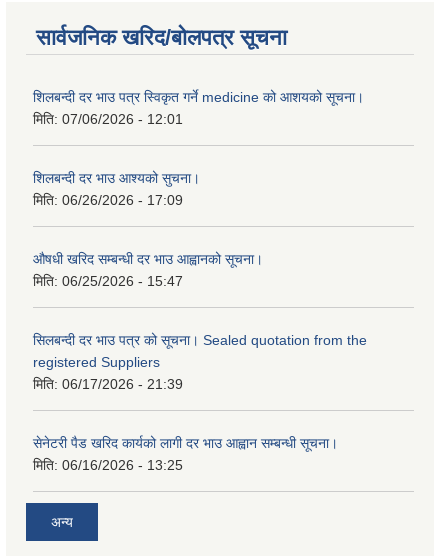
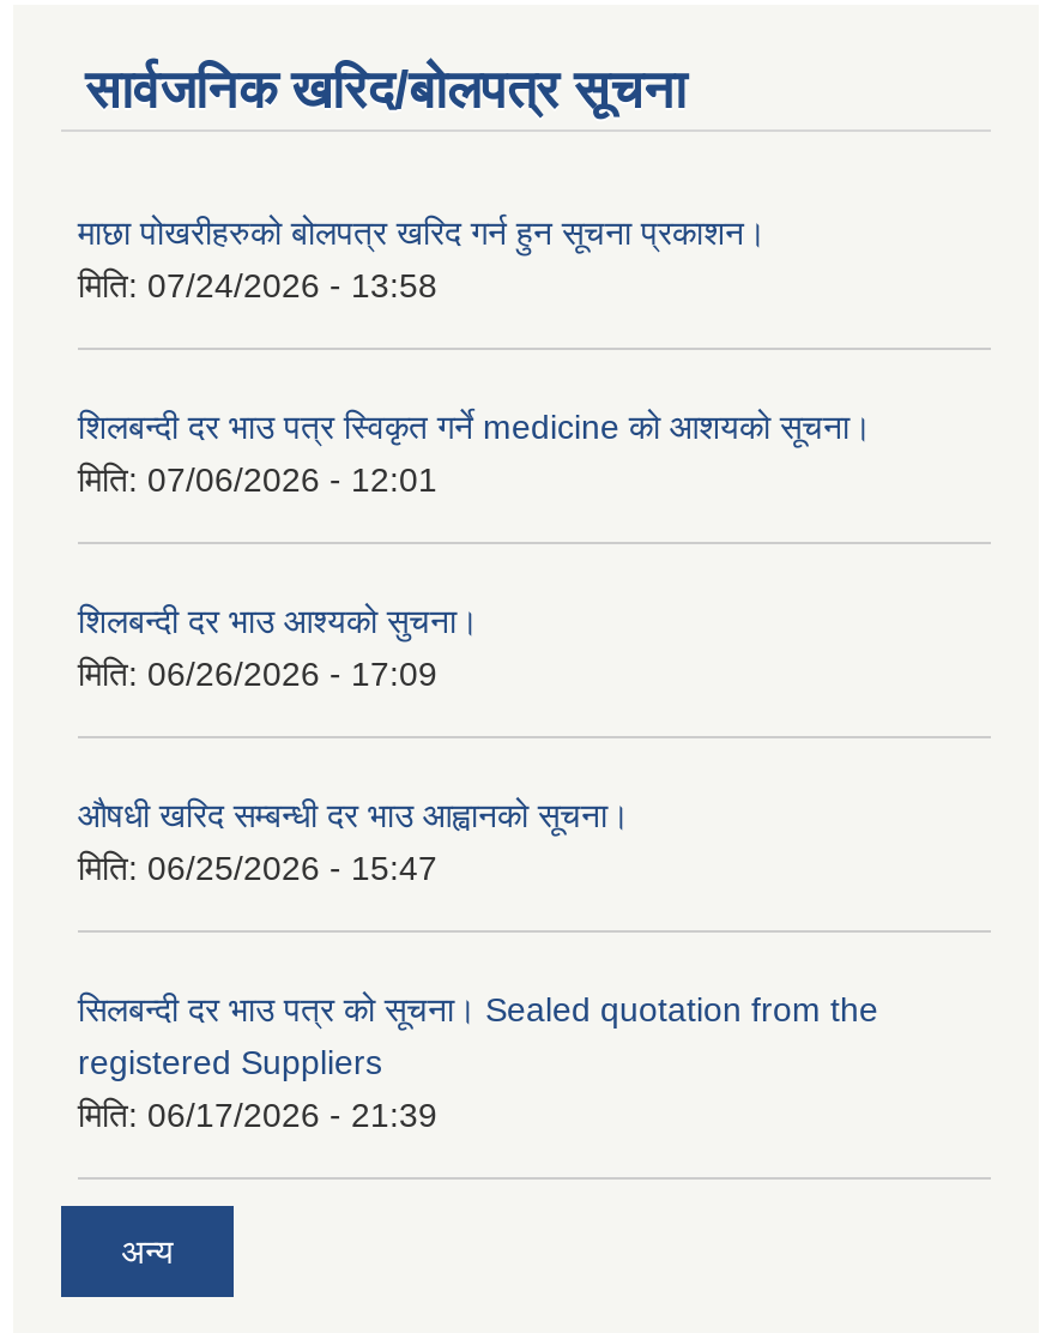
none -> [78,214,766,305] माछा पोखरीहरुको बोलपत्र खरिद गर्न हुन सूचना प्रकाशन। | मिति: 07/24/2026 - 13:58
moved [33,89,367,392] -> [78,409,878,1135]: शिलबन्दी दर भाउ पत्र स्विकृत गर्ने medicine को आशयको सूचना। | मिति: 07/06/2026 - 12:01 | शिलबन्दी दर भाउ आश्यको सुचना। | ... | registered Suppliers | मिति: 06/17/2026 - 21:39
[33,435,338,473] सेनेटरी पैड खरिद कार्यको लागी दर भाउ आह्वान सम्बन्धी सूचना। | मिति: 06/16/2026 - 13:25 -> none

